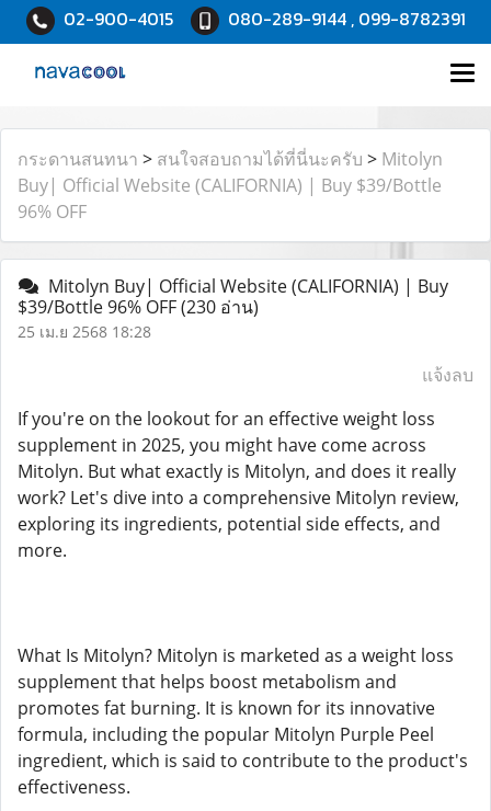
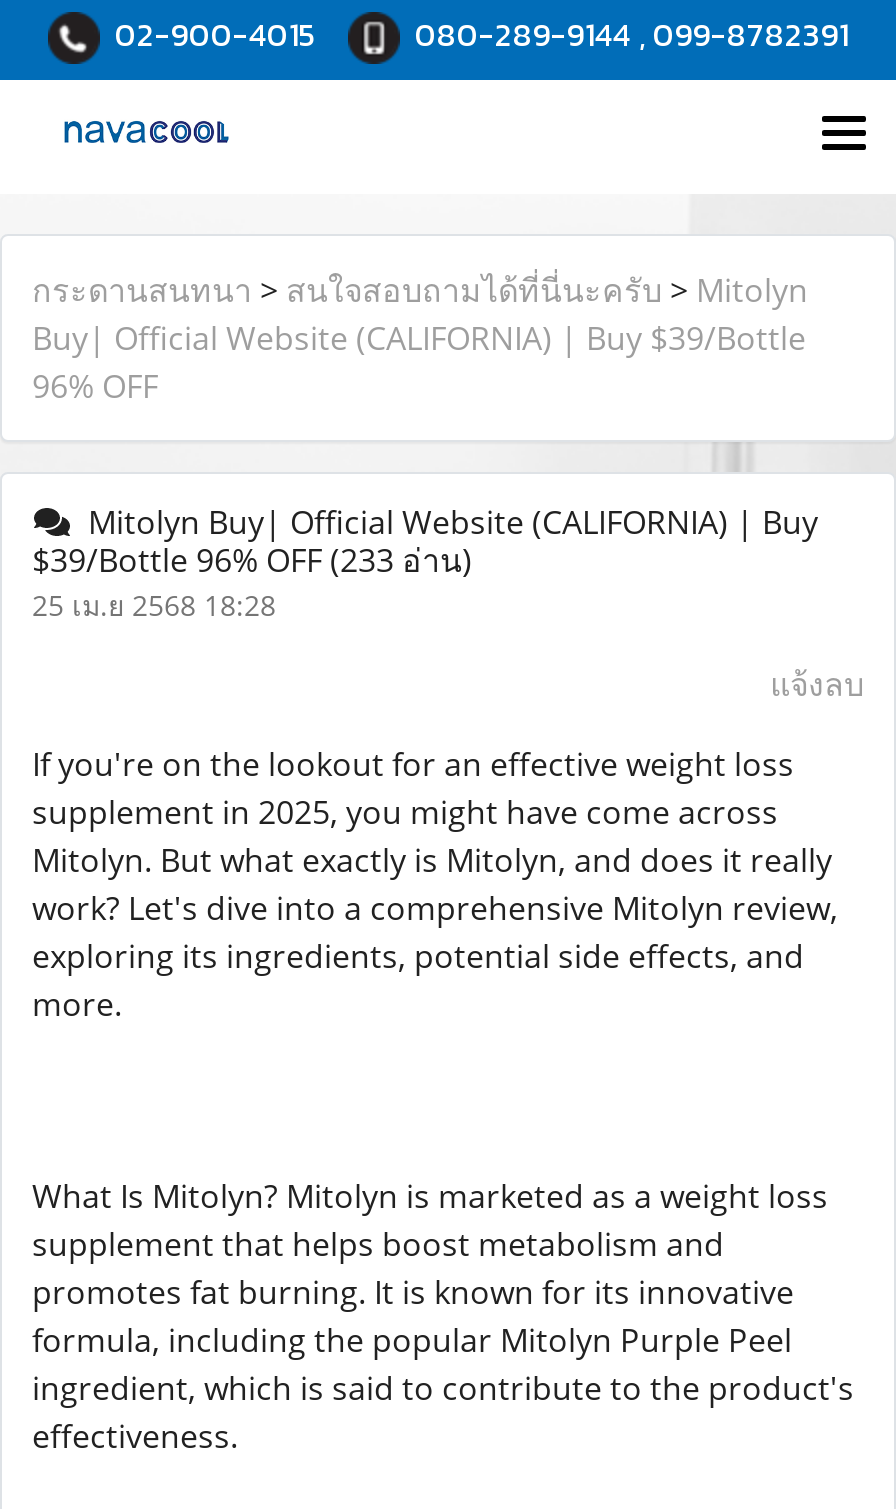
[18,295,259,319] $39/Bottle 96% OFF (230 อ่าน) -> [32,538,472,582] $39/Bottle 96% OFF (233 อ่าน)

